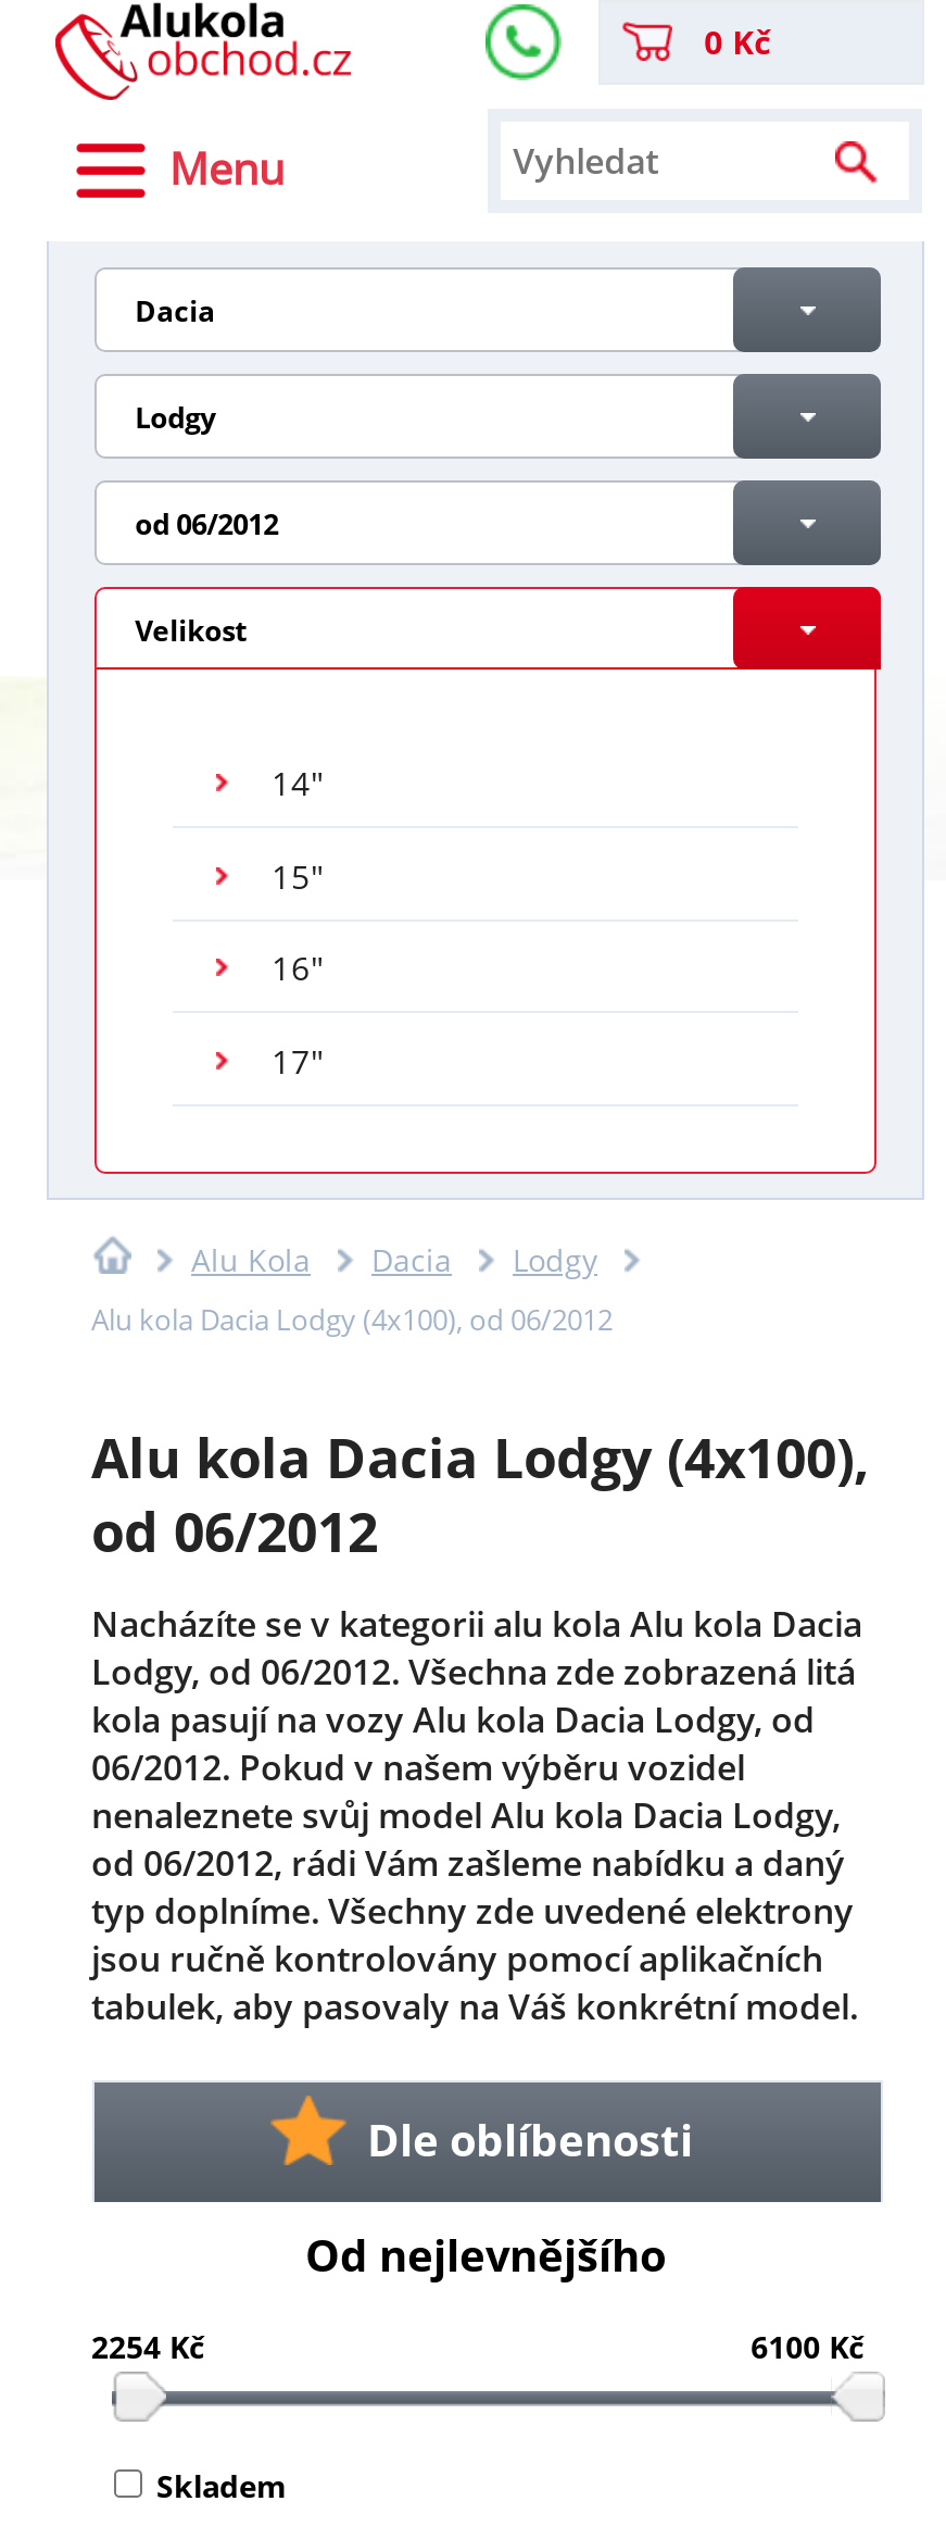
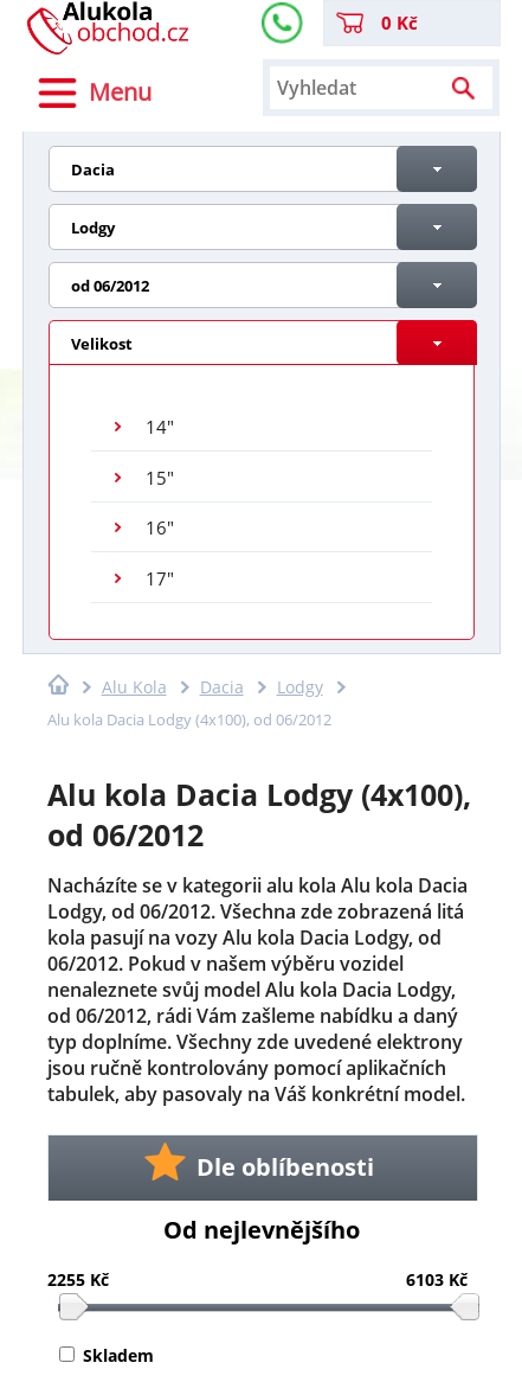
[91,2327,204,2368] 2254 Kč -> [47,1269,108,1291] 2255 Kč
[751,2327,864,2368] 6100 Kč -> [406,1269,468,1291] 6103 Kč

